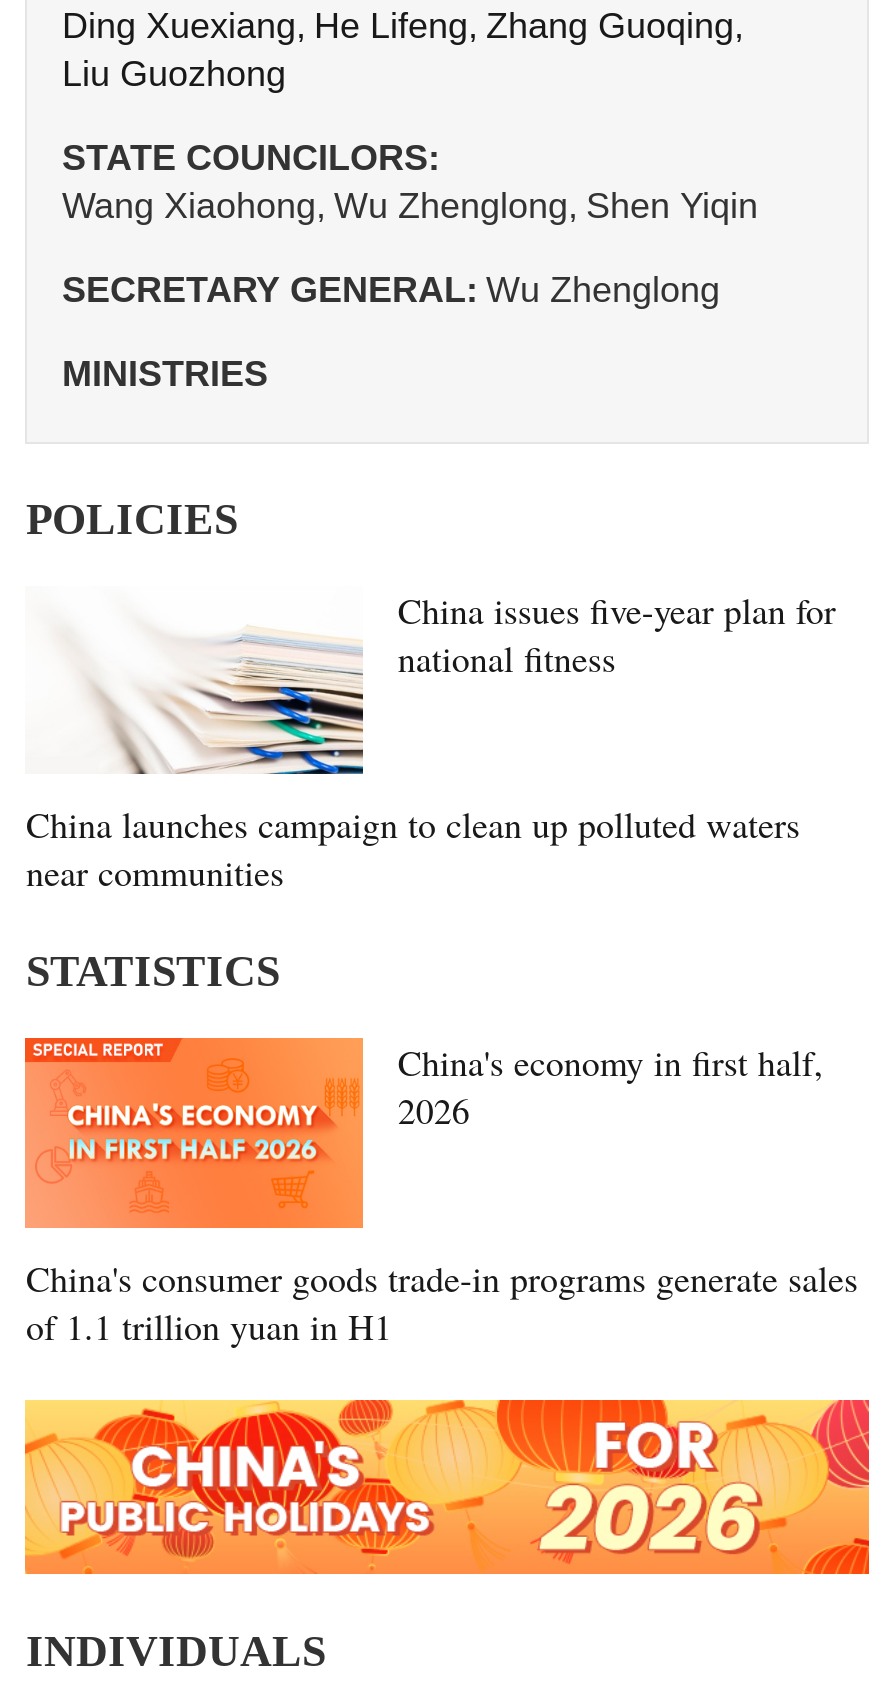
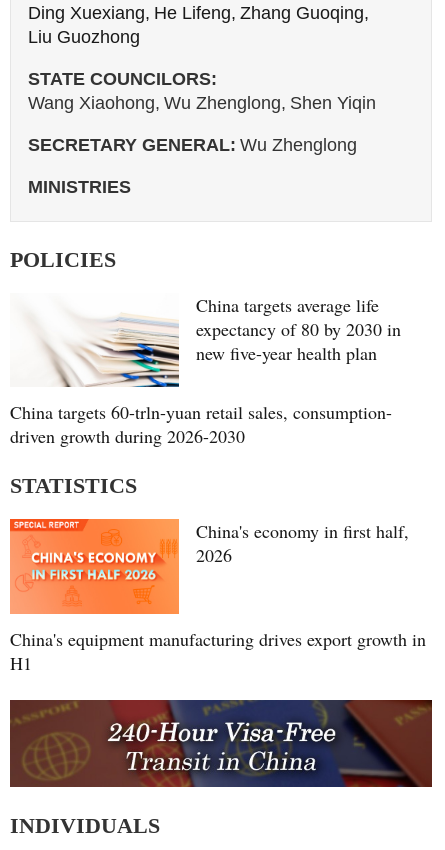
[398,586,836,682] China issues five-year plan for | national fitness -> [196,293,401,365] China targets average life | expectancy of 80 by 2030 in | new five-year health plan
[26,801,800,897] China launches campaign to clean up polluted waters | near communities -> [10,400,392,448] China targets 60-trln-yuan retail sales, consumption- | driven growth during 2026-2030
[26,1254,858,1350] China's consumer goods trade-in programs generate sales | of 1.1 trillion yuan in H1 -> [10,627,426,675] China's equipment manufacturing drives export growth in | H1
[23,1398,871,1576] [image] -> [9,699,433,788] [image]

